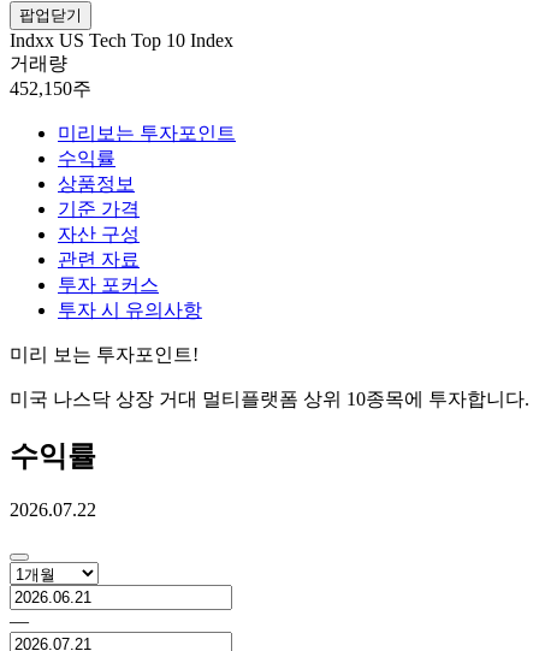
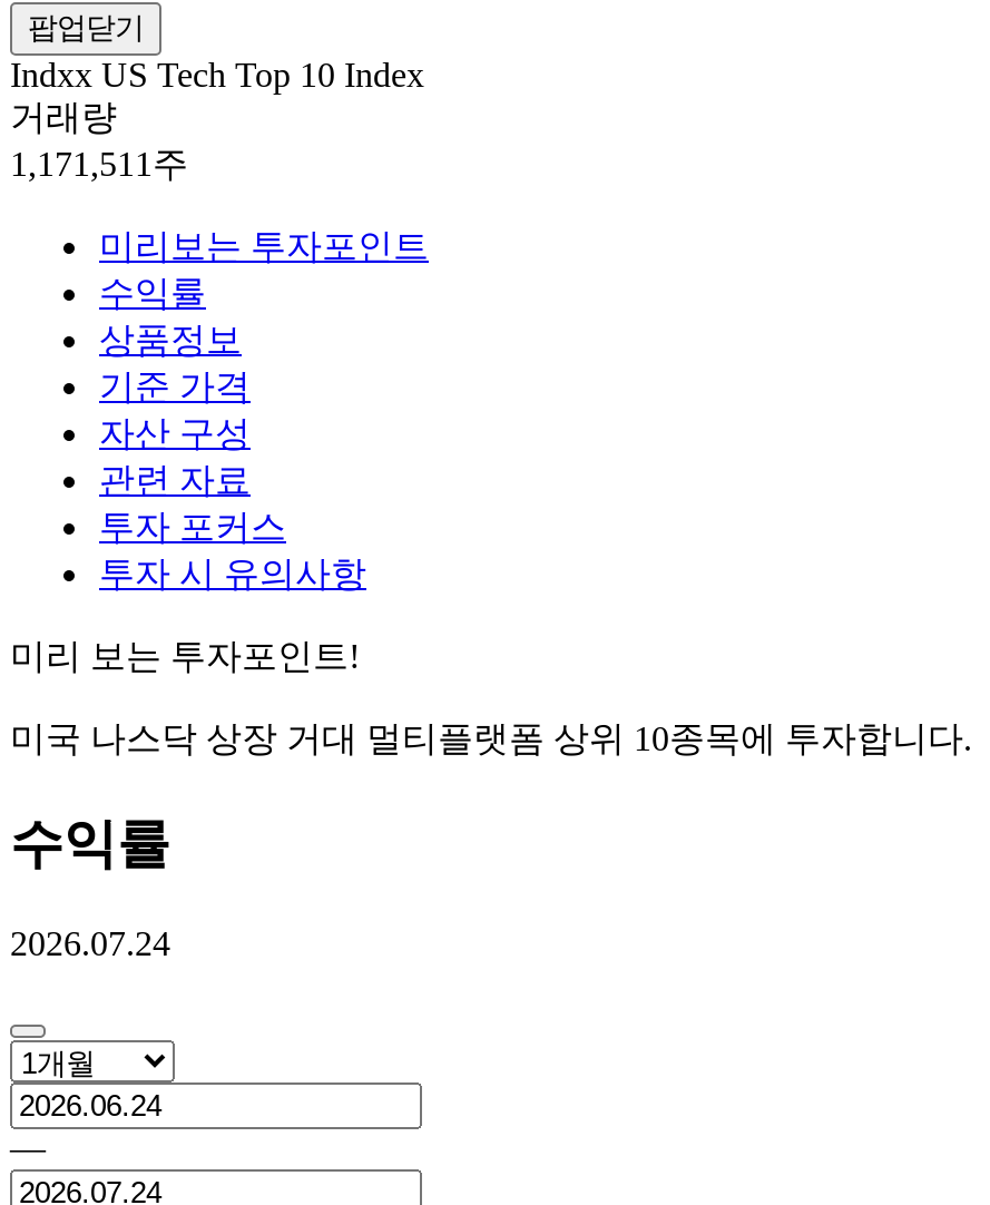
[10,78,91,98] 452,150주 -> [10,144,188,182] 1,171,511주
[10,499,96,519] 2026.07.22 -> [10,923,170,961] 2026.07.24

